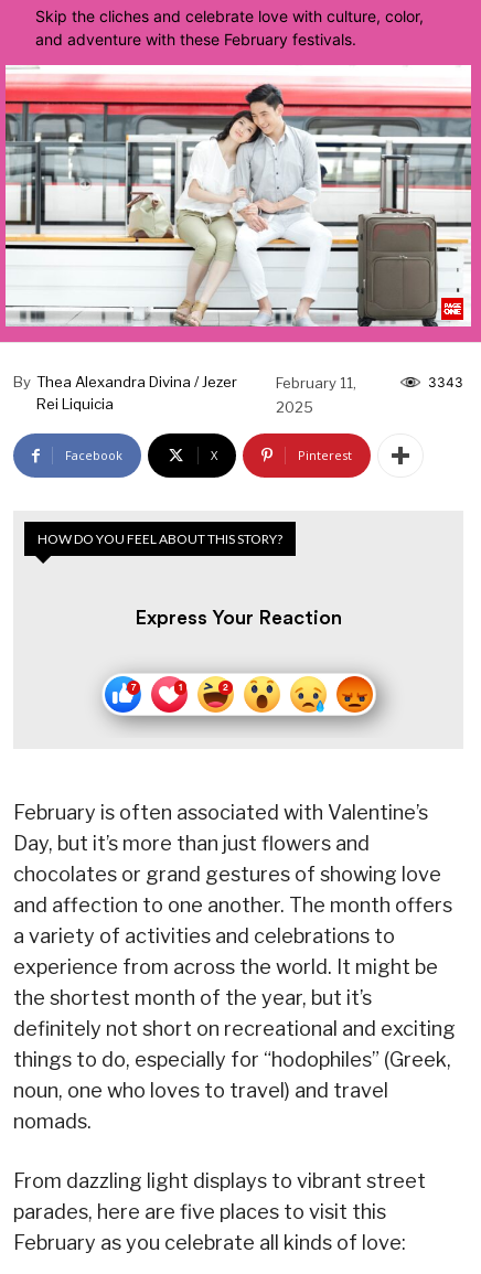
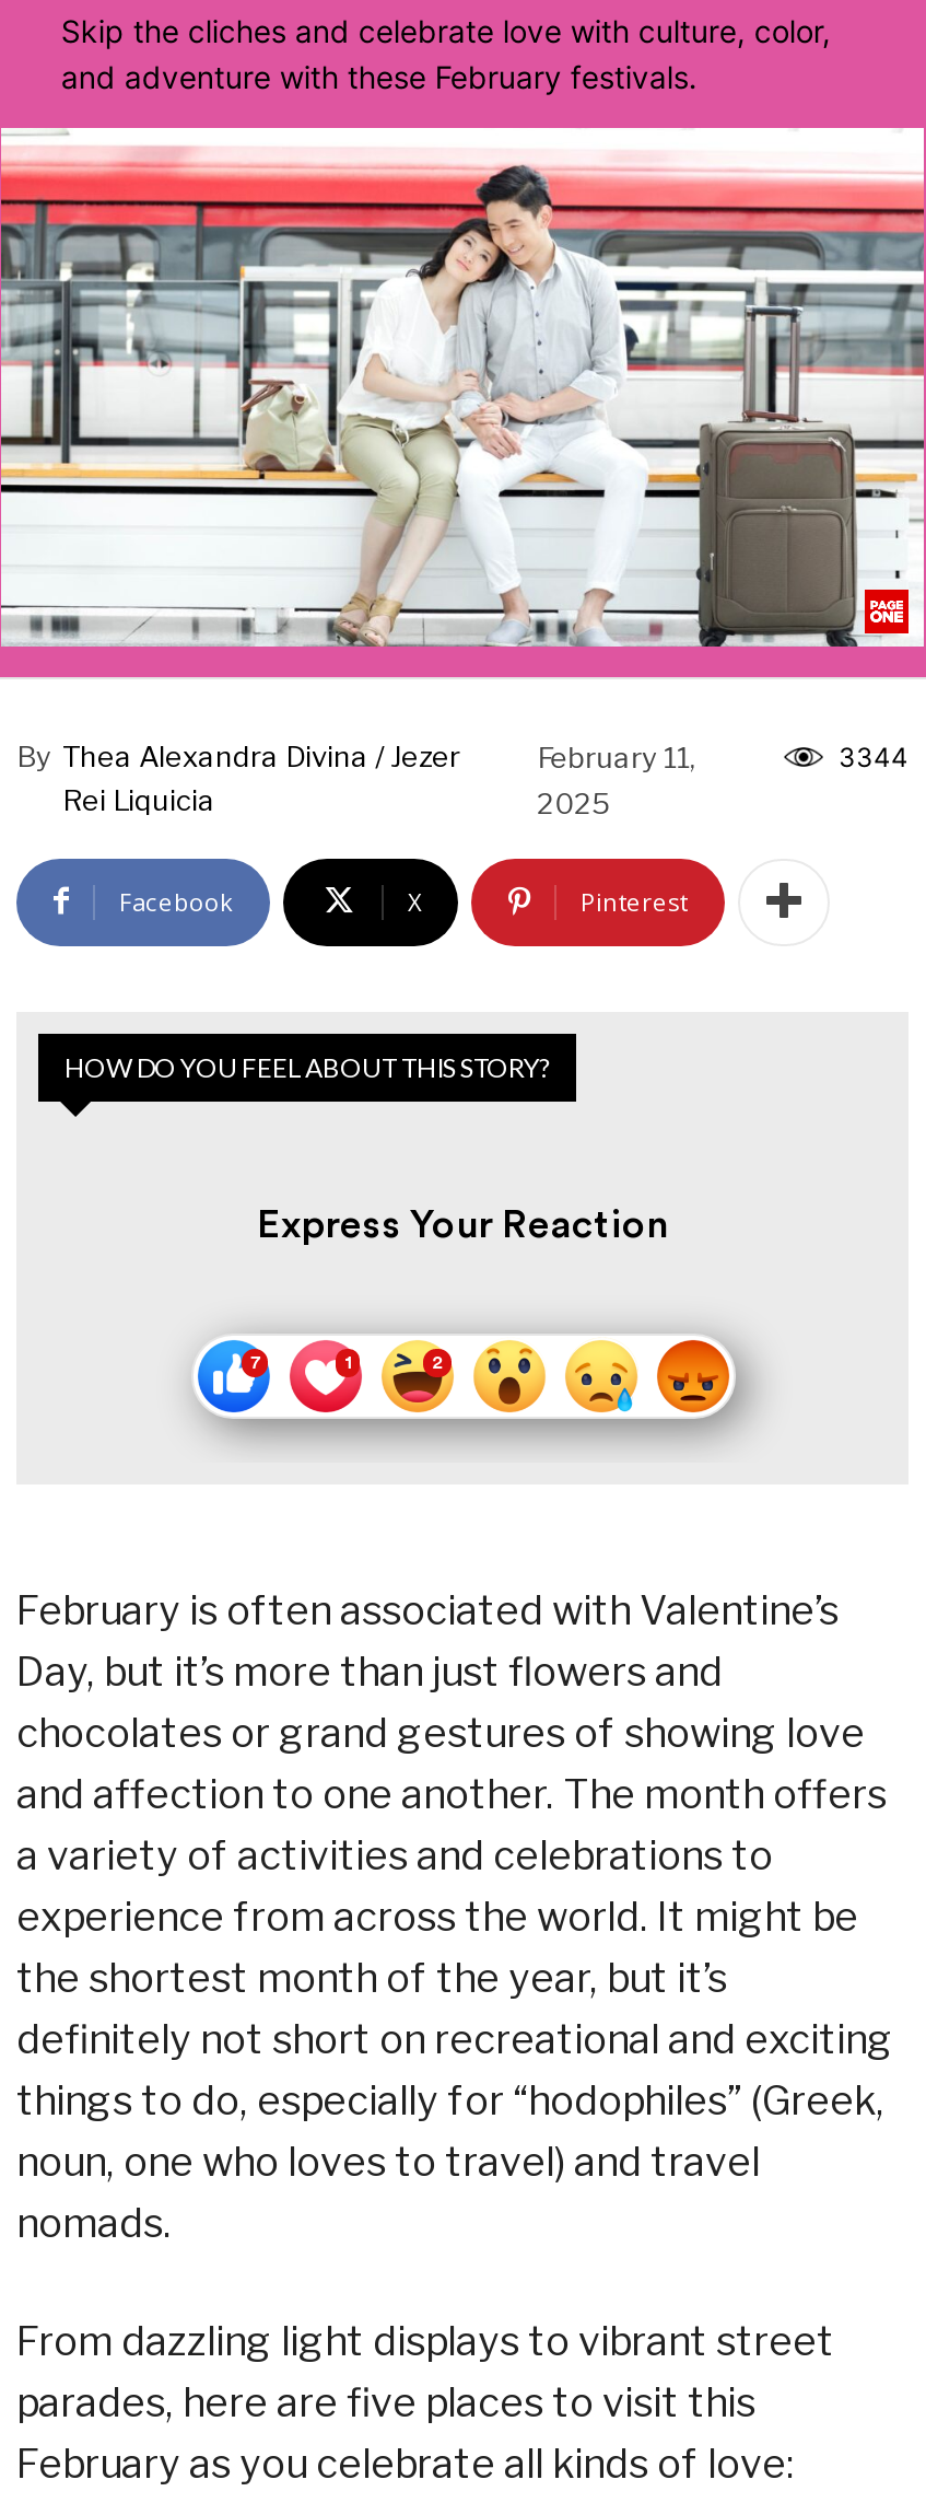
[428,374,463,390] 3343 -> [839,740,909,773] 3344

